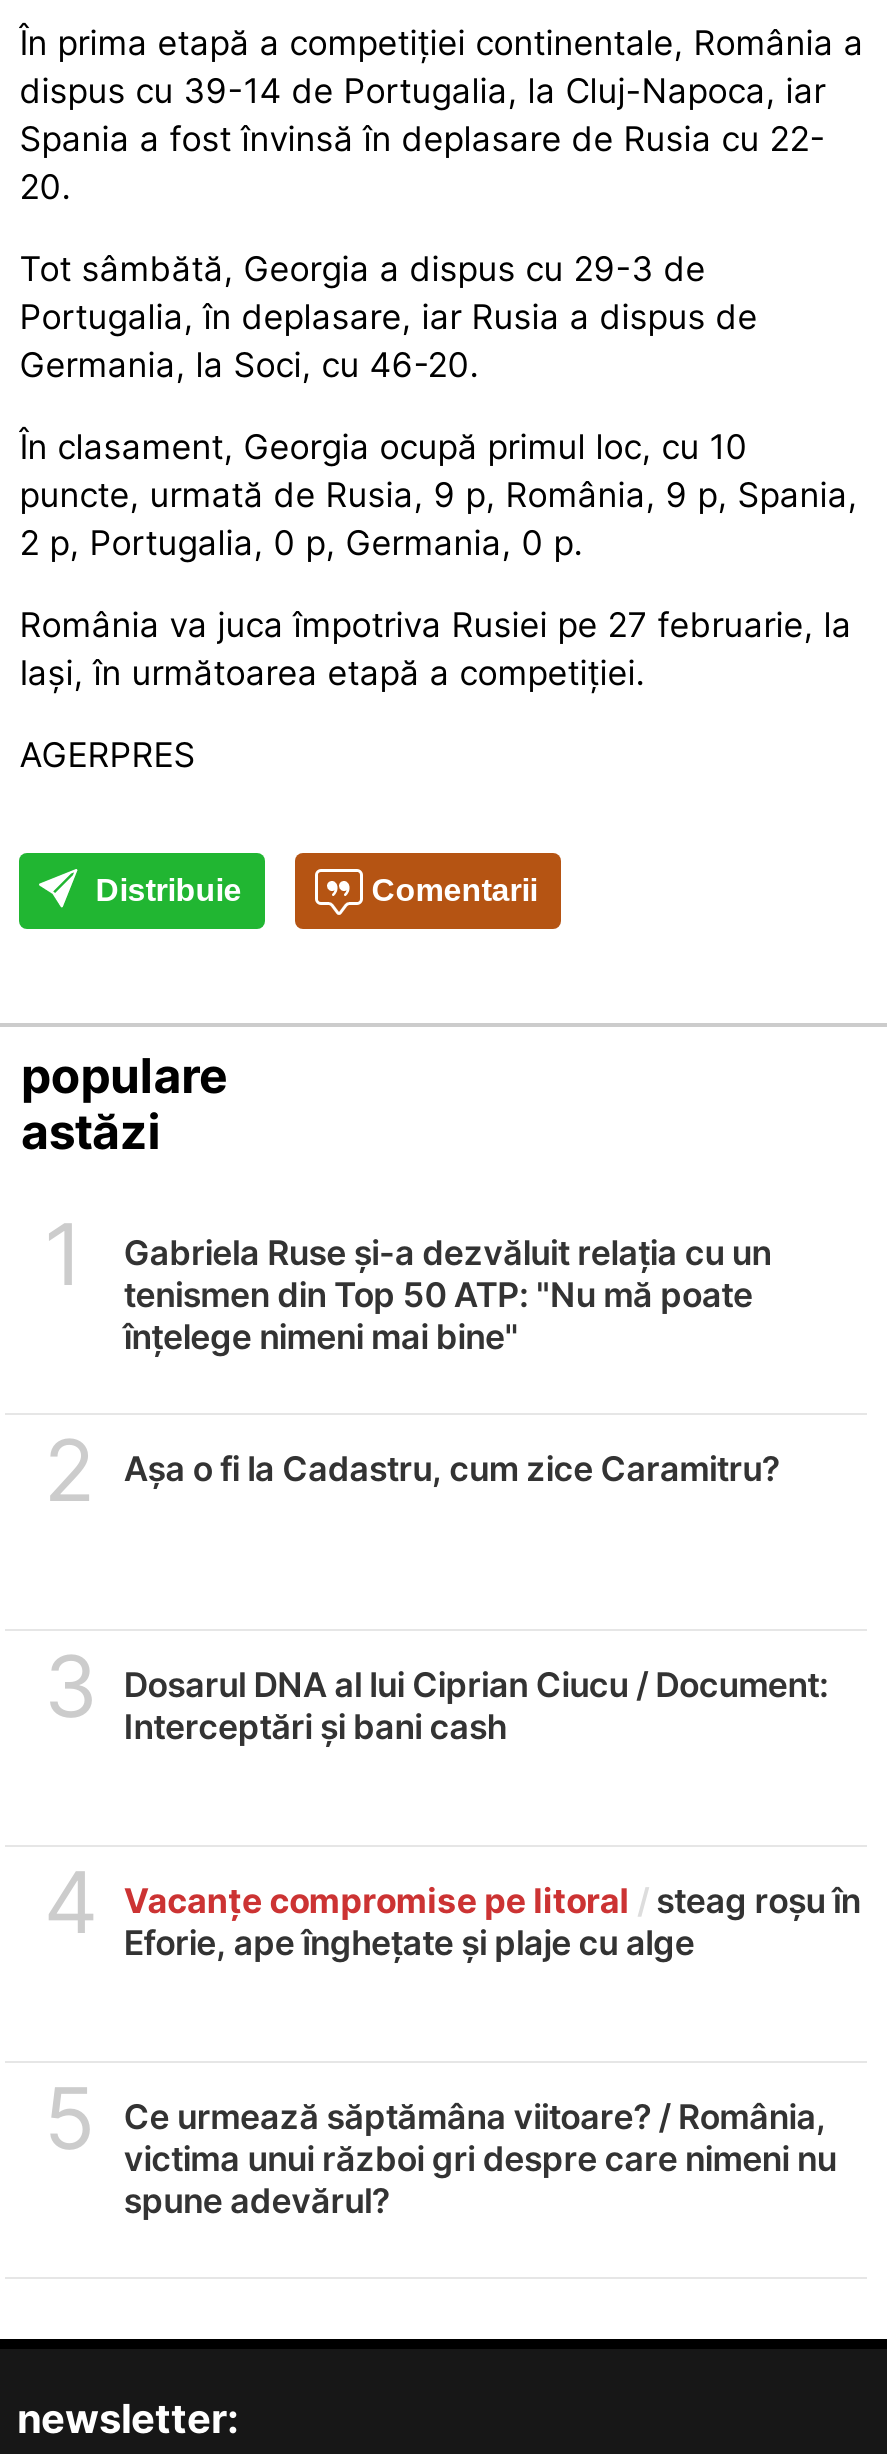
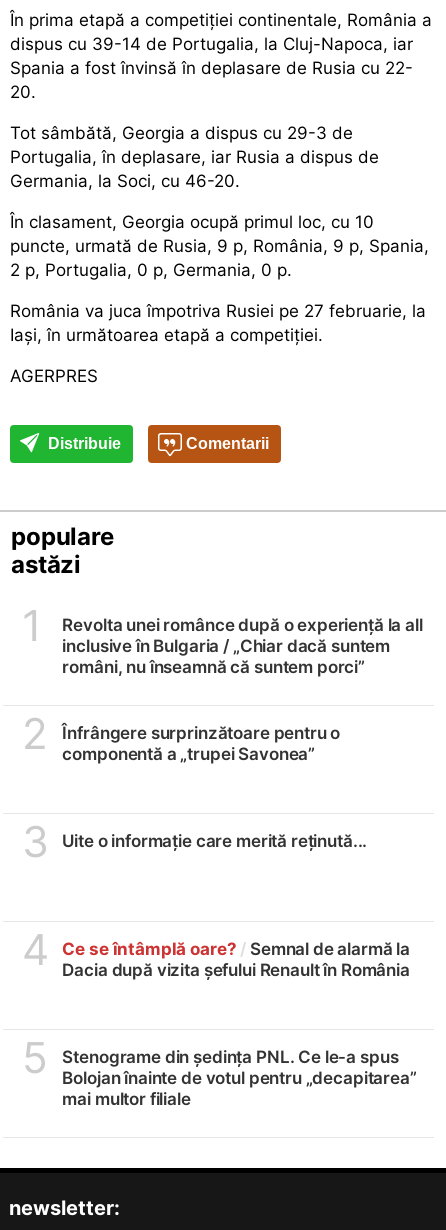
[124,1233,771,1357] Gabriela Ruse și-a dezvăluit relația cu un | tenismen din Top 50 ATP: "Nu mă poate | înțelege nimeni mai bine" -> [62,615,423,677] Revolta unei românce după o experiență la all | inclusive în Bulgaria / „Chiar dacă suntem | români, nu înseamnă că suntem porci”
[124,1449,780,1489] Așa o fi la Cadastru, cum zice Caramitru? -> [62,723,340,764] Înfrângere surprinzătoare pentru o | componentă a „trupei Savonea”
[124,1665,829,1747] Dosarul DNA al lui Ciprian Ciucu / Document: | Interceptări și bani cash -> [62,831,367,851] Uite o informație care merită reținută...
[124,1881,860,1963] Vacanțe compromise pe litoral / steag roșu în | Eforie, ape înghețate și plaje cu alge -> [62,939,410,980] Ce se întâmplă oare? / Semnal de alarmă la | Dacia după vizita șefului Renault în România
[124,2097,836,2221] Ce urmează săptămâna viitoare? / România, | victima unui război gri despre care nimeni nu | spune adevărul? -> [62,1047,417,1109] Stenograme din ședința PNL. Ce le-a spus | Bolojan înainte de votul pentru „decapitarea” | mai multor filiale

